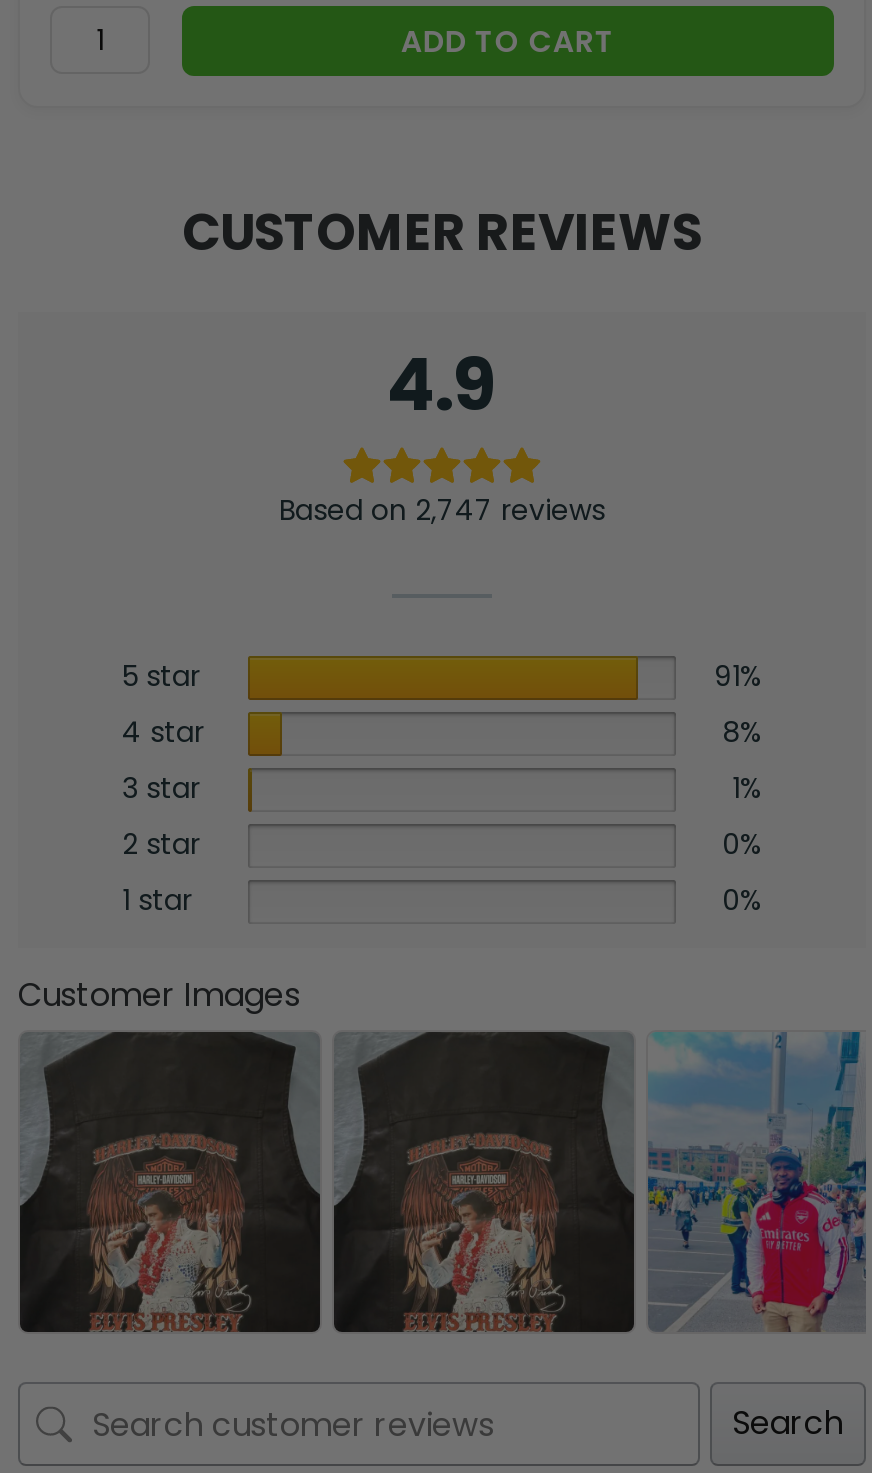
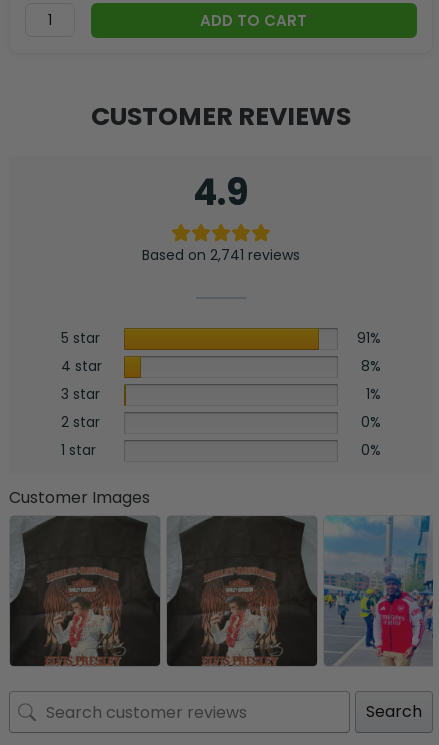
[279,490,605,530] Based on 2,747 reviews -> [142,245,300,265] Based on 2,741 reviews

